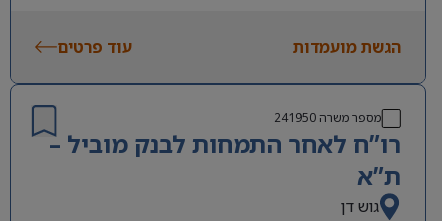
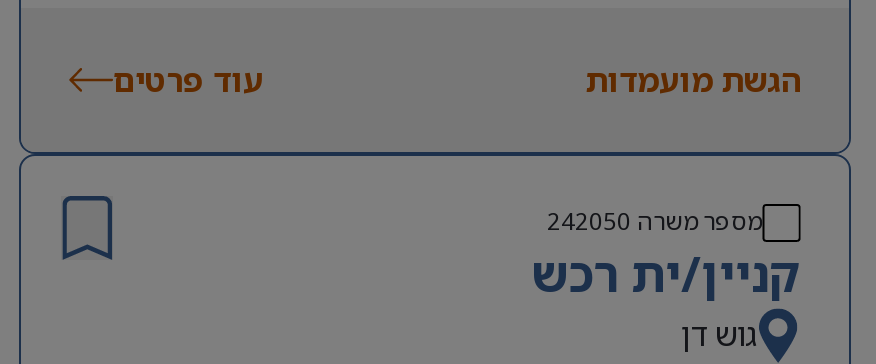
[49,109,401,192] מספר משרה 241950 | רו”ח לאחר התמחות לבנק מוביל – | ת”א -> [531,205,801,306] מספר משרה 242050 | קניין/ית רכש

